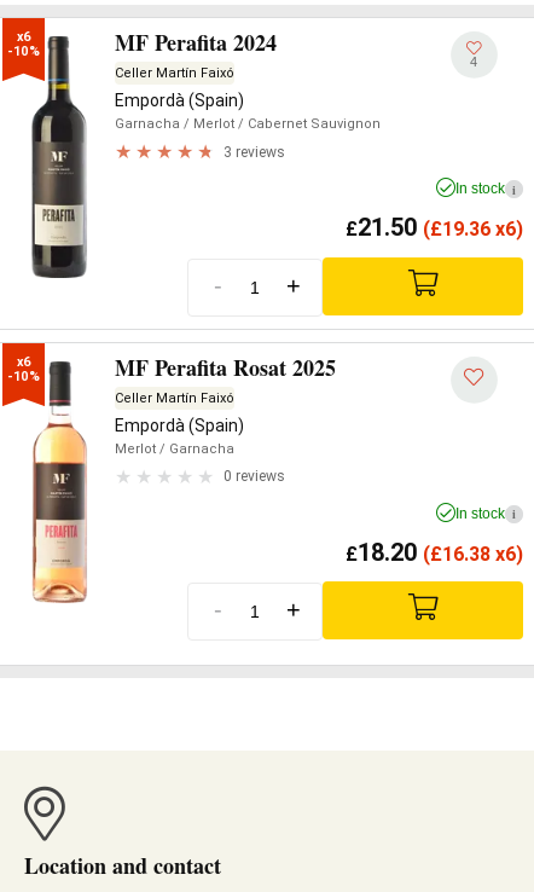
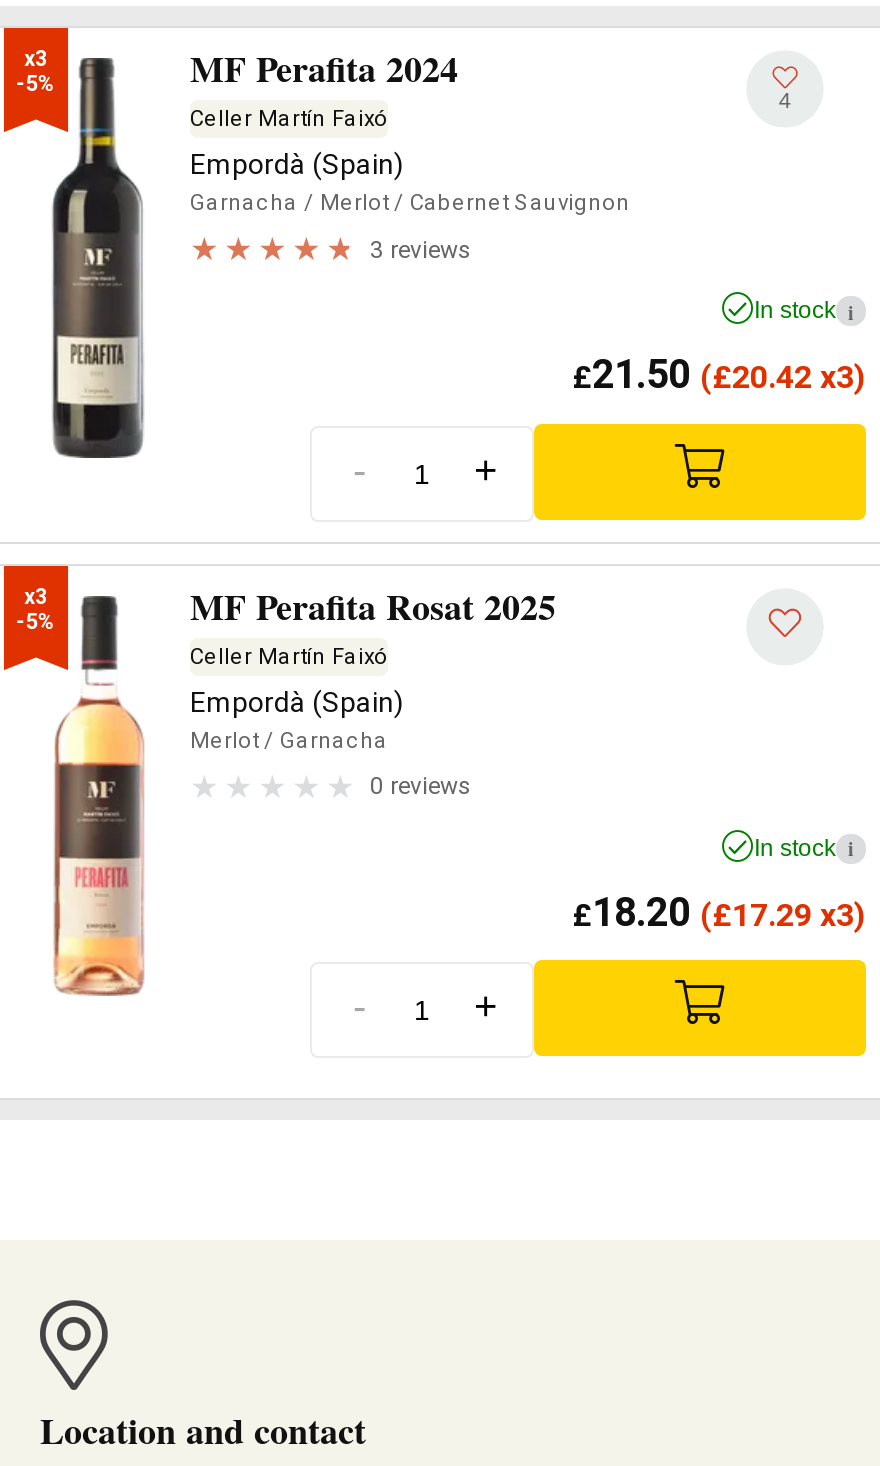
[8,29,39,59] x6 | -10% -> [16,46,56,96] x3 | -5%
[346,213,523,242] £21.50 (£19.36 x6) -> [572,350,866,398] £21.50 (£20.42 x3)
[8,353,39,384] x6 | -10% -> [16,583,56,633] x3 | -5%
[346,537,523,566] £18.20 (£16.38 x6) -> [572,887,866,935] £18.20 (£17.29 x3)

